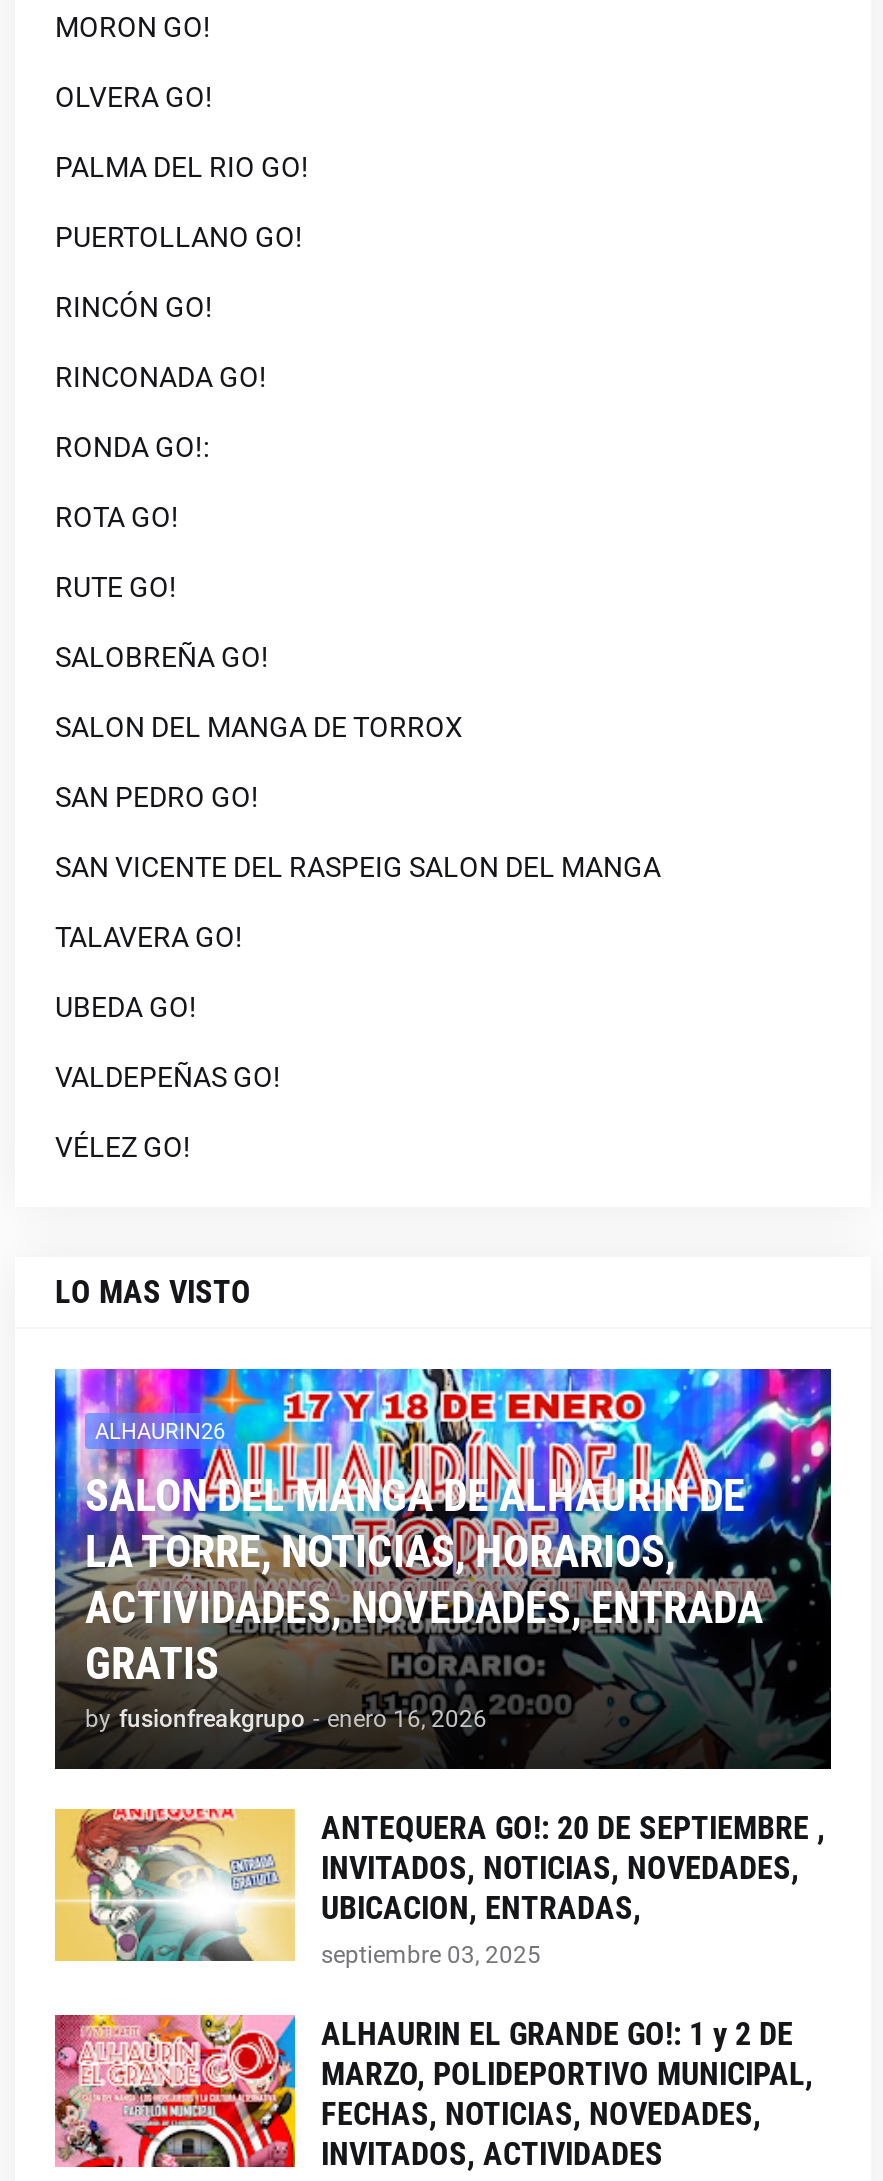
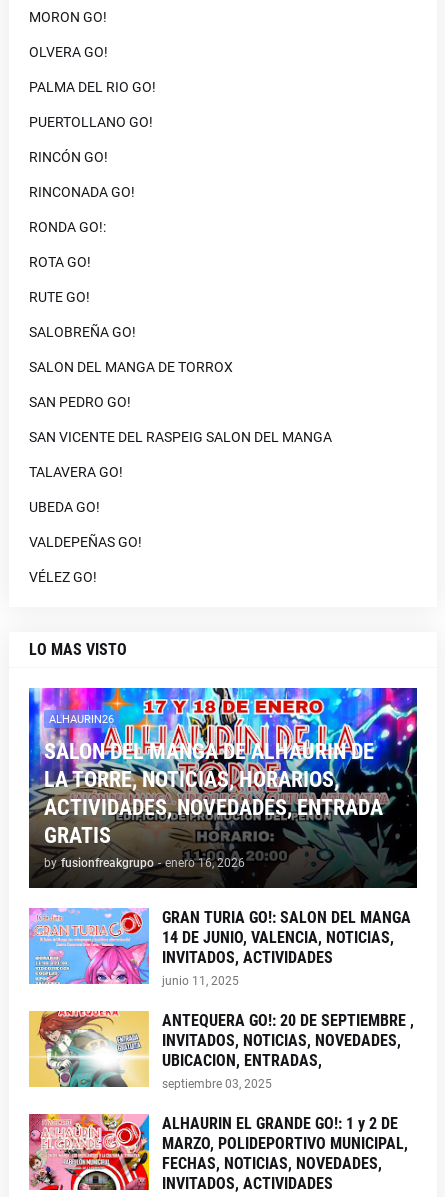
none -> [28,907,411,988] [image] | GRAN TURIA GO!: SALON DEL MANGA | 14 DE JUNIO, VALENCIA, NOTICIAS, | INVITADOS, ACTIVIDADES | junio 11, 2025

